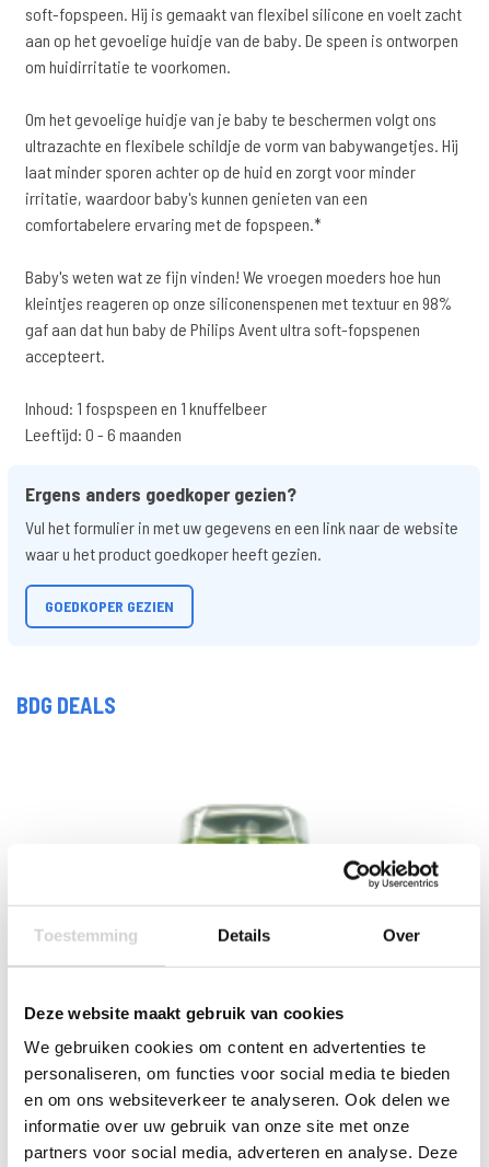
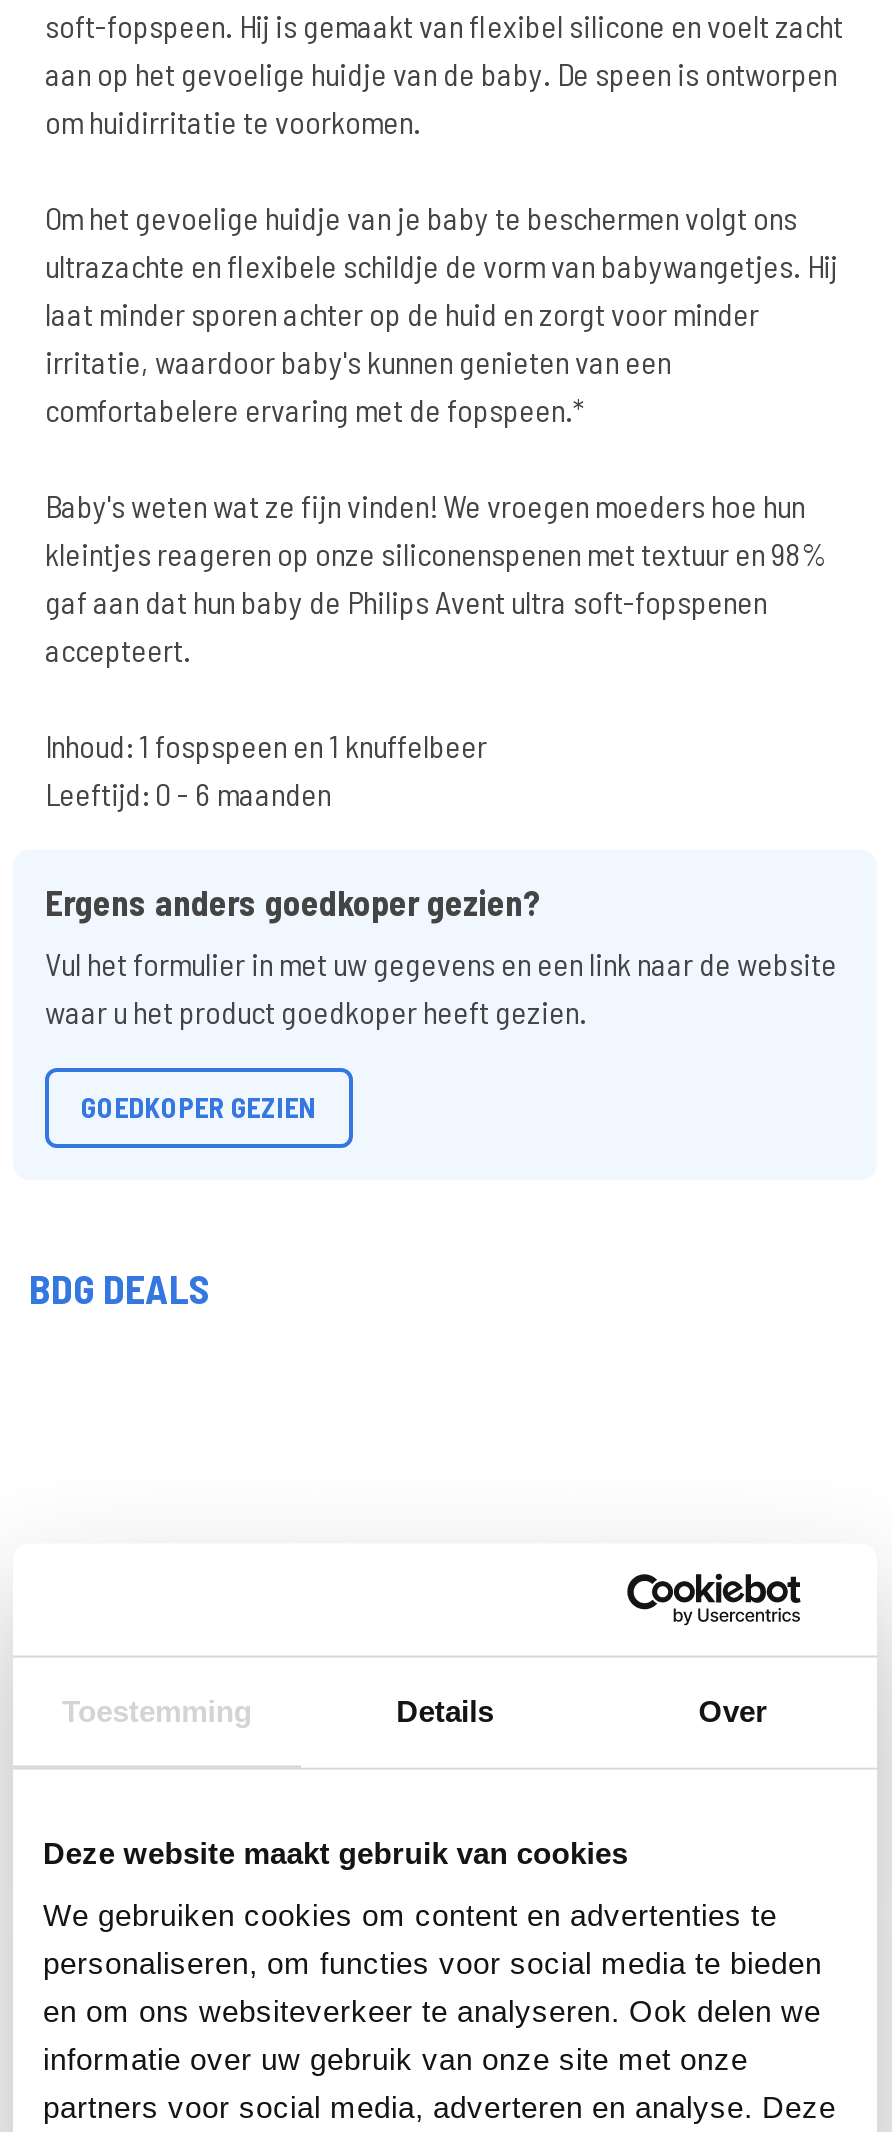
[179,804,310,845] [image] -> none

